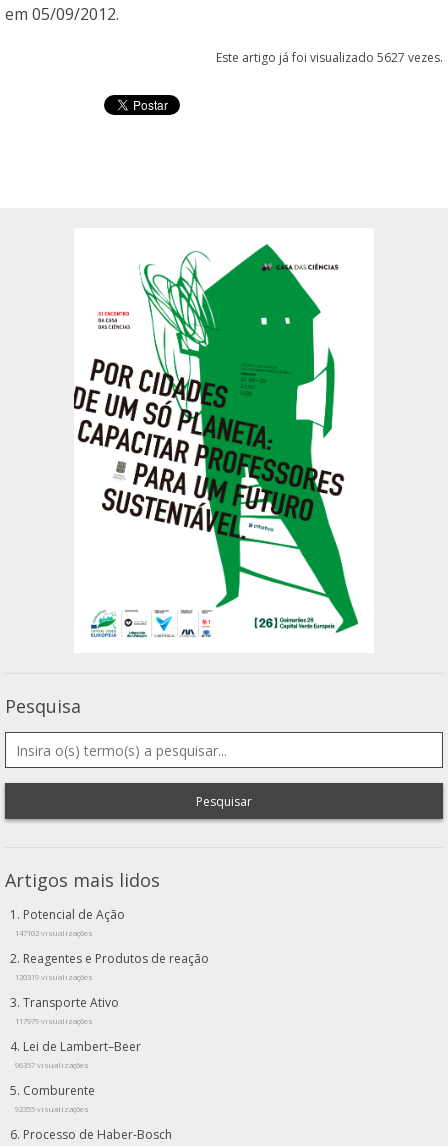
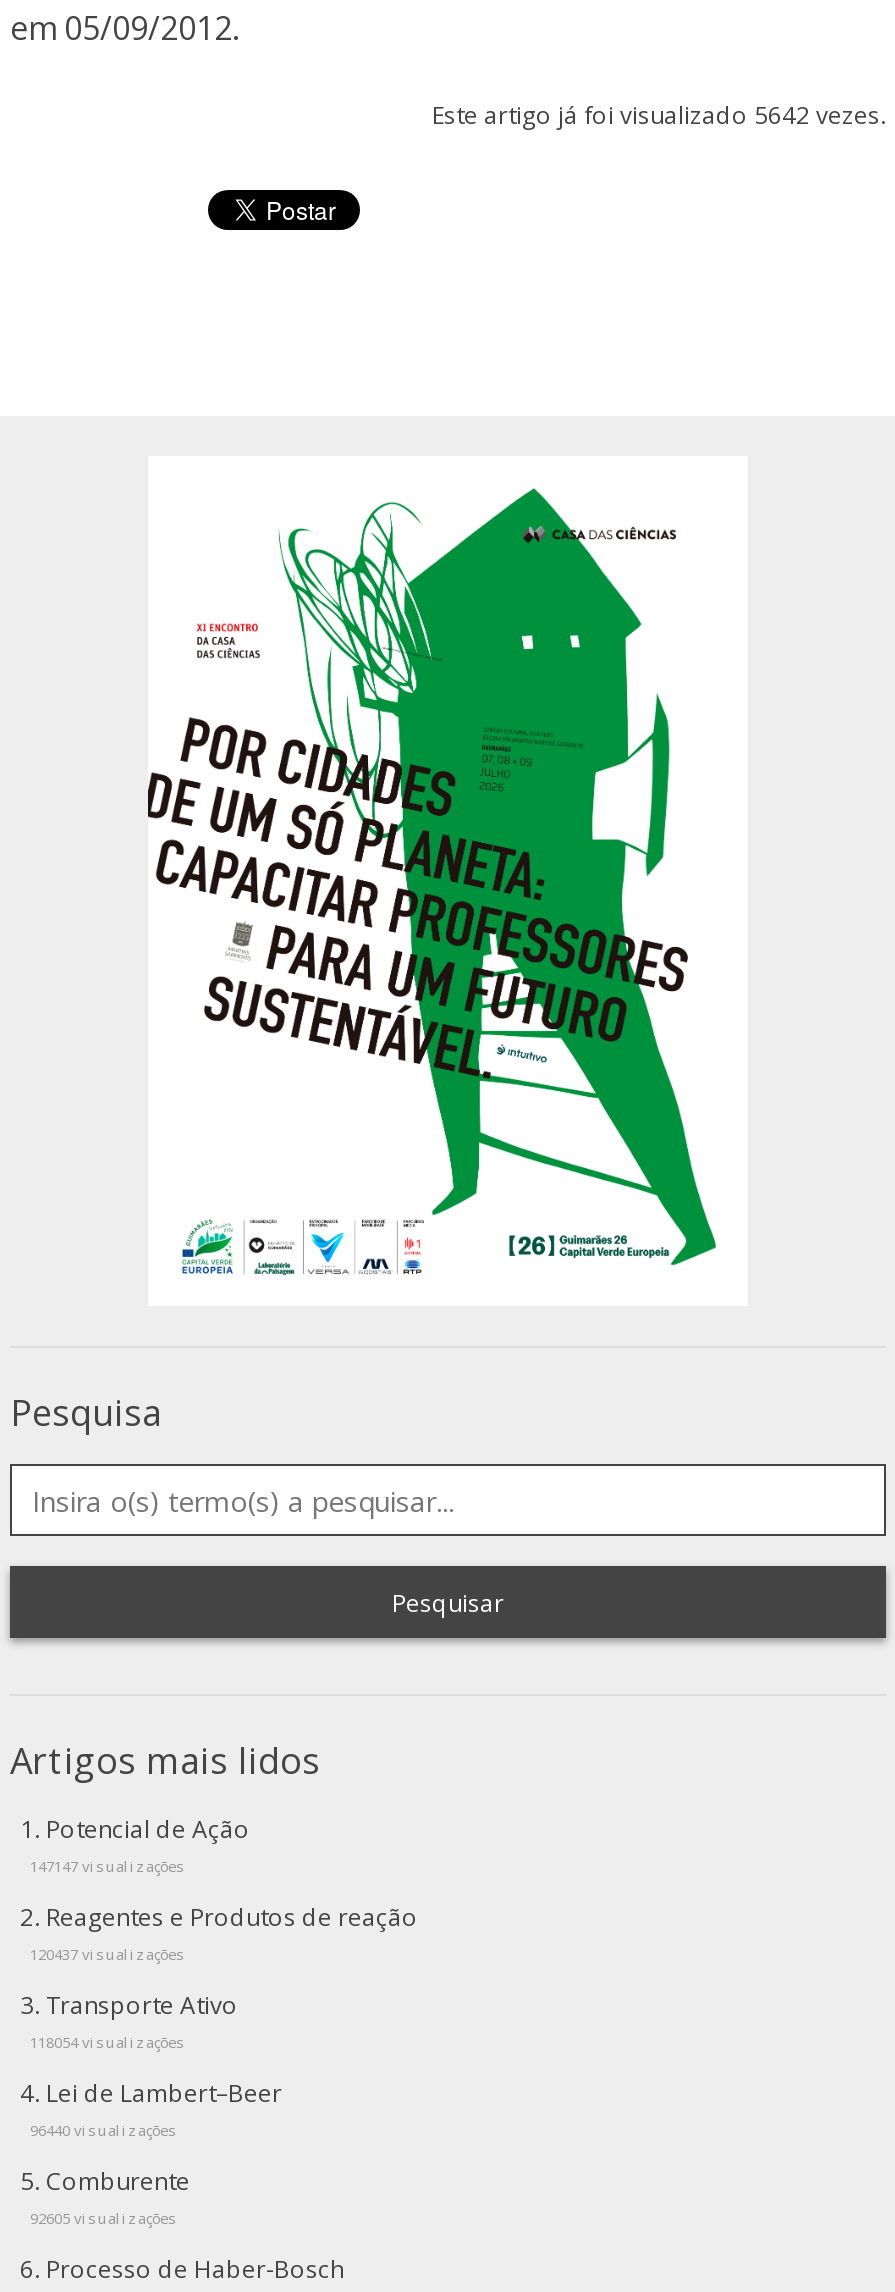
[216,49,443,66] Este artigo já foi visualizado 5627 vezes. -> [432,98,886,132] Este artigo já foi visualizado 5642 vezes.
[15,928,93,938] 147102 visualizações -> [30,1856,186,1876] 147147 visualizações
[15,972,93,982] 120319 visualizações -> [30,1944,186,1964] 120437 visualizações
[15,1016,93,1026] 117979 visualizações -> [30,2032,186,2052] 118054 visualizações
[15,1060,89,1070] 96357 visualizações -> [30,2120,178,2140] 96440 visualizações
[15,1104,89,1114] 92355 visualizações -> [30,2208,178,2228] 92605 visualizações

